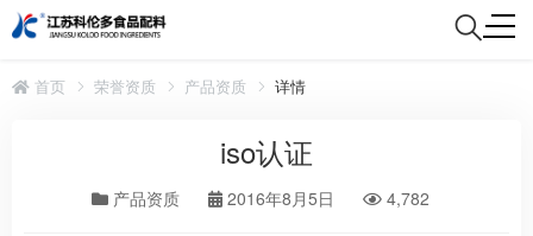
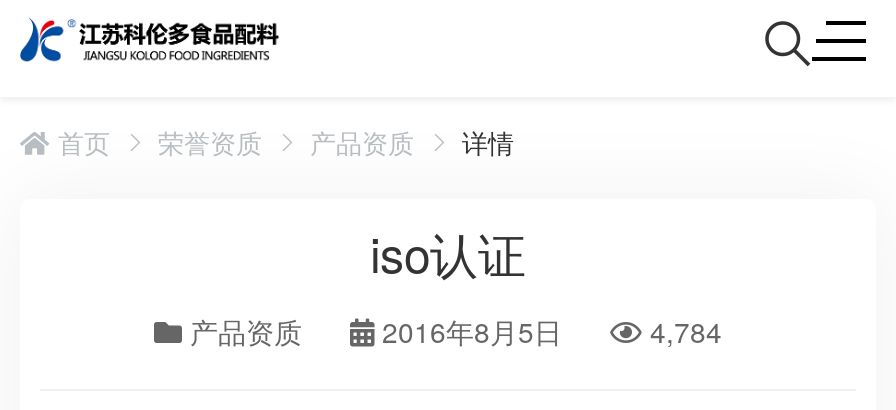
[113,186,429,210] 产品资质 2016年8月5日 4,782 -> [190,311,722,351] 产品资质 2016年8月5日 4,784

